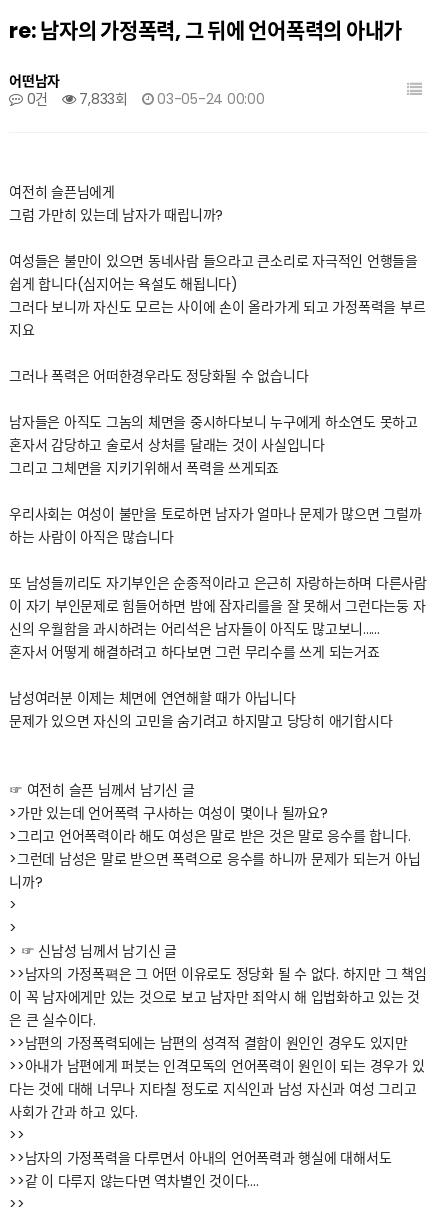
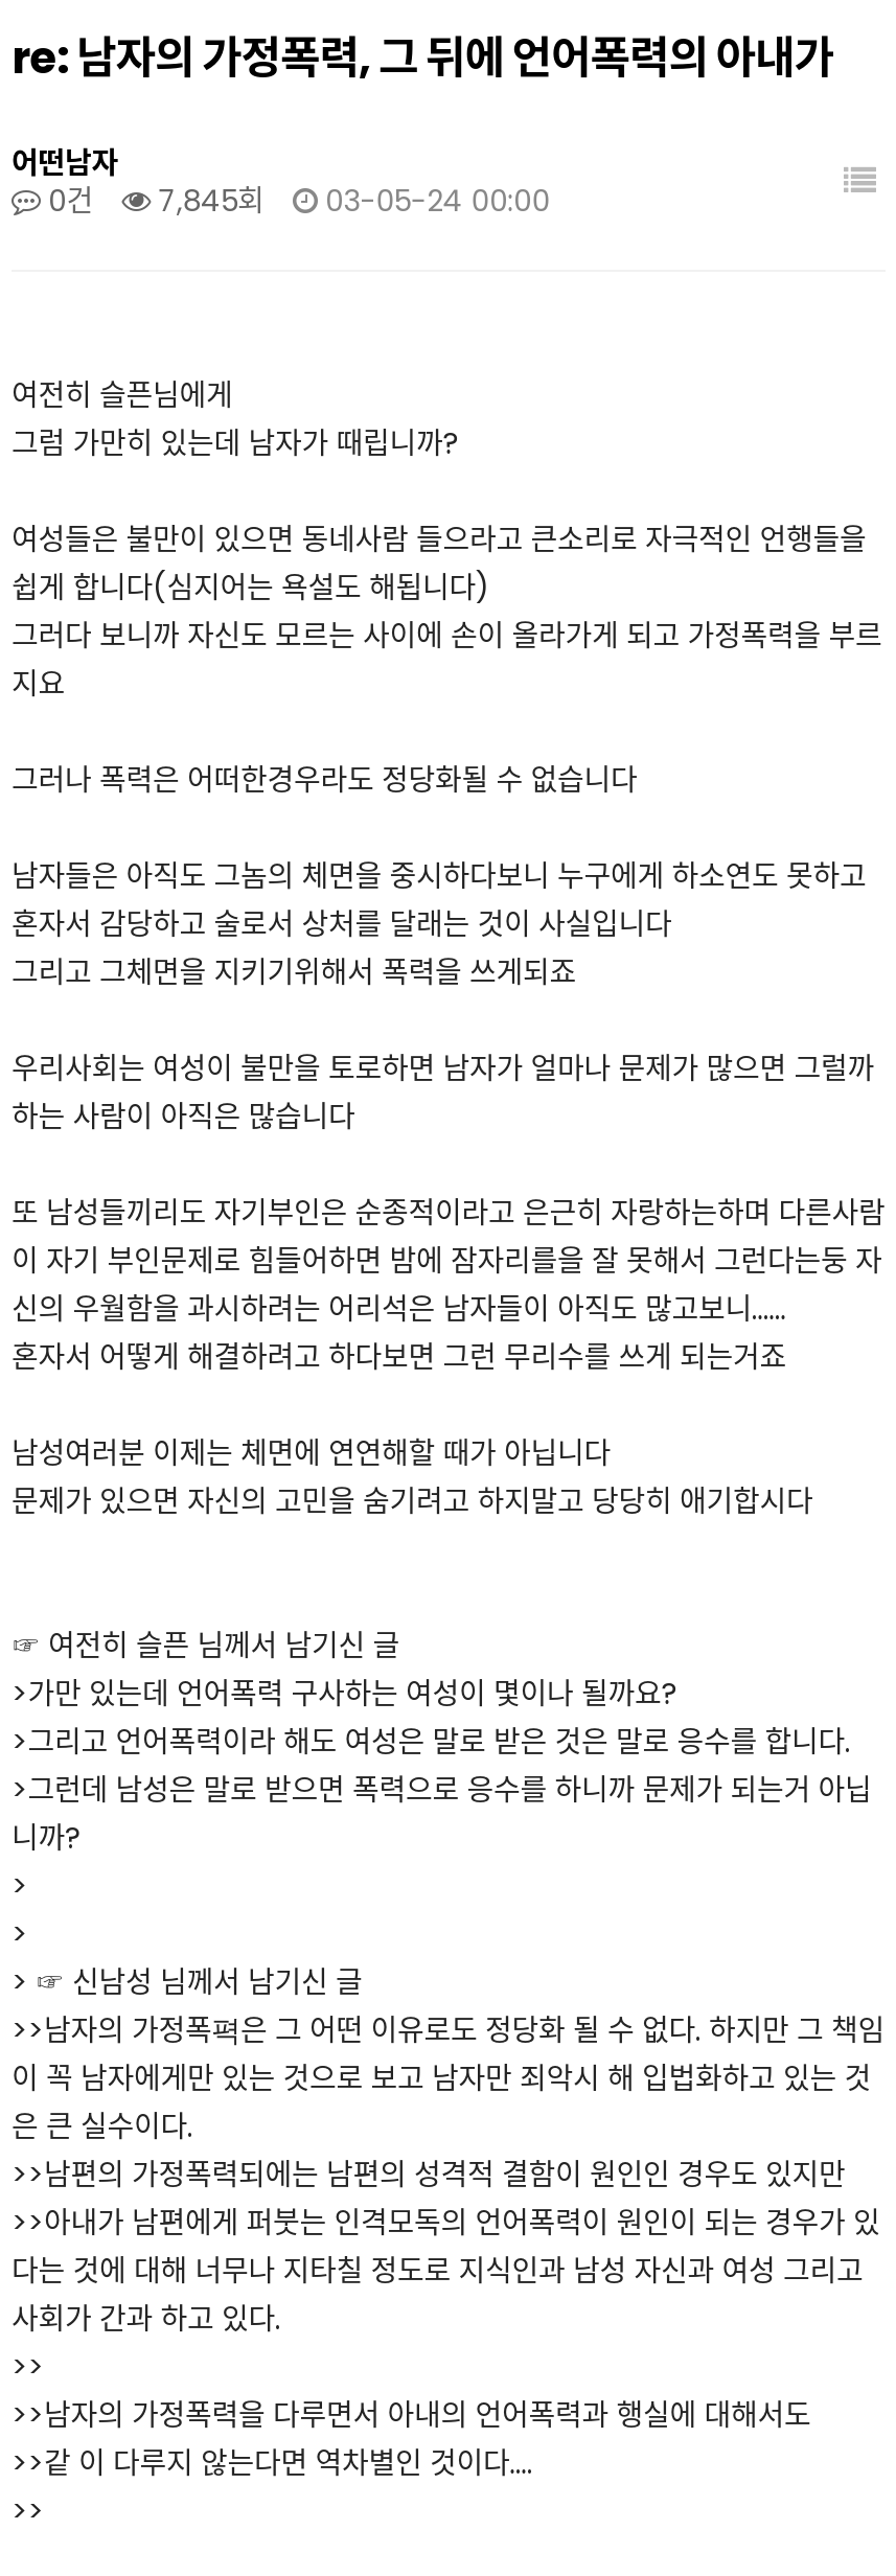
[23,89,264,109] 0건 7,833회 03-05-24 00:00 -> [40,180,550,222] 0건 7,845회 03-05-24 00:00

